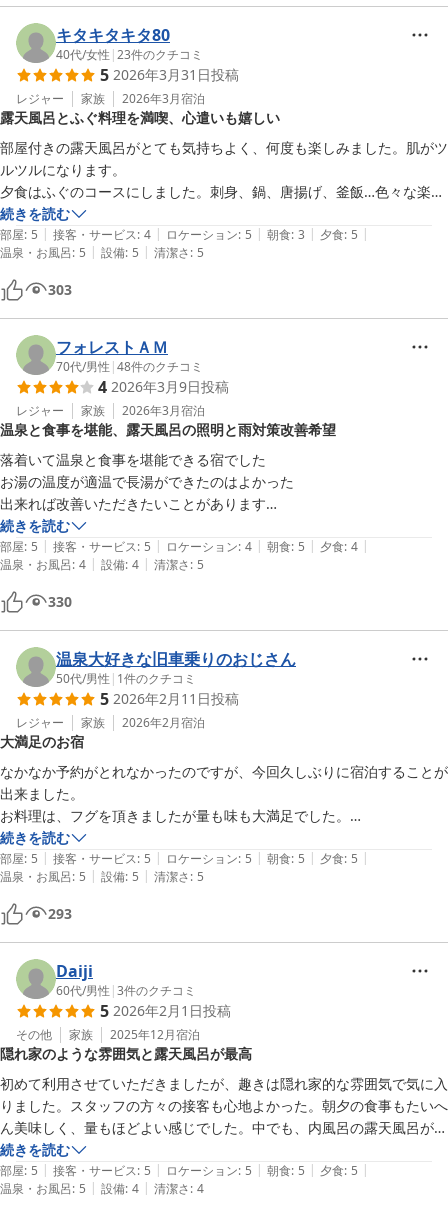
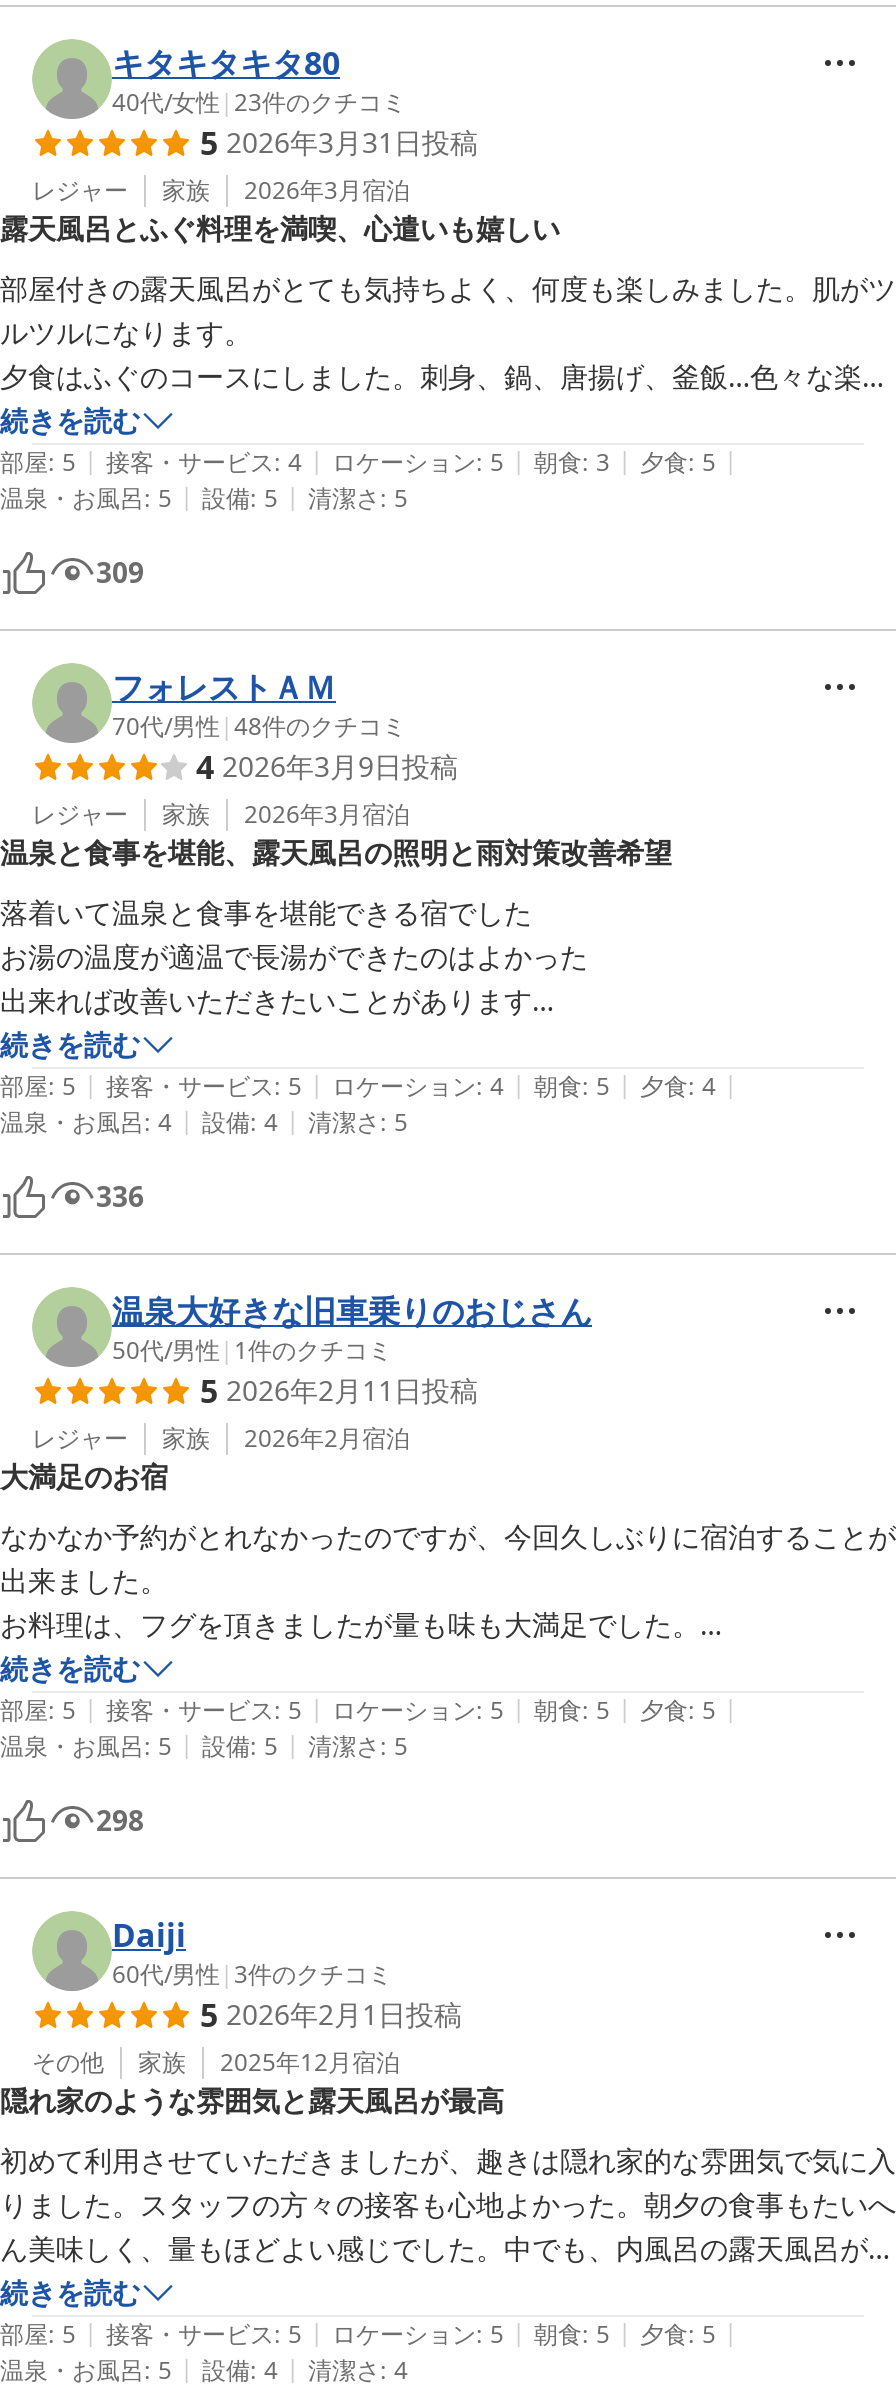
[48,280,72,299] 303 -> [96,553,144,591] 309
[48,592,72,611] 330 -> [96,1177,144,1215] 336
[48,904,72,923] 293 -> [96,1801,144,1839] 298

